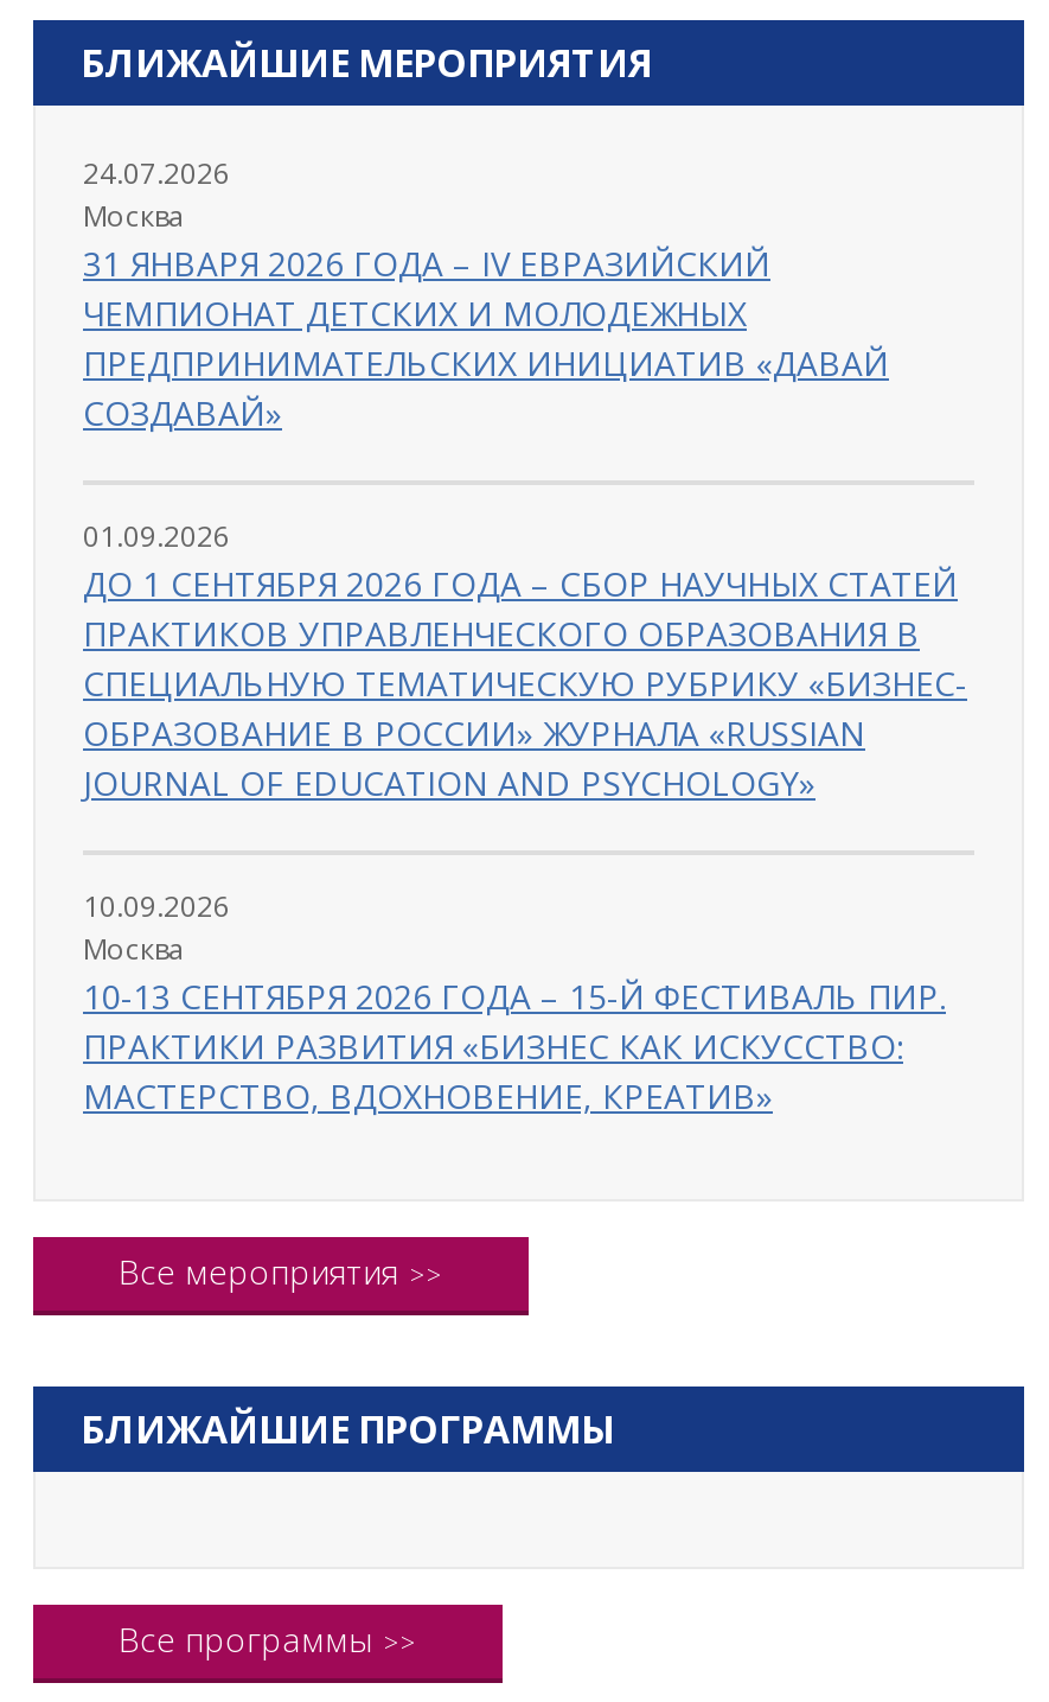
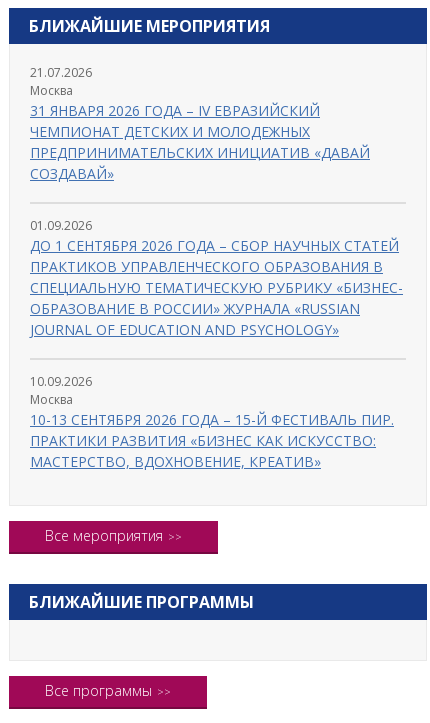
[83,153,230,193] 24.07.2026 -> [30,64,92,81] 21.07.2026

